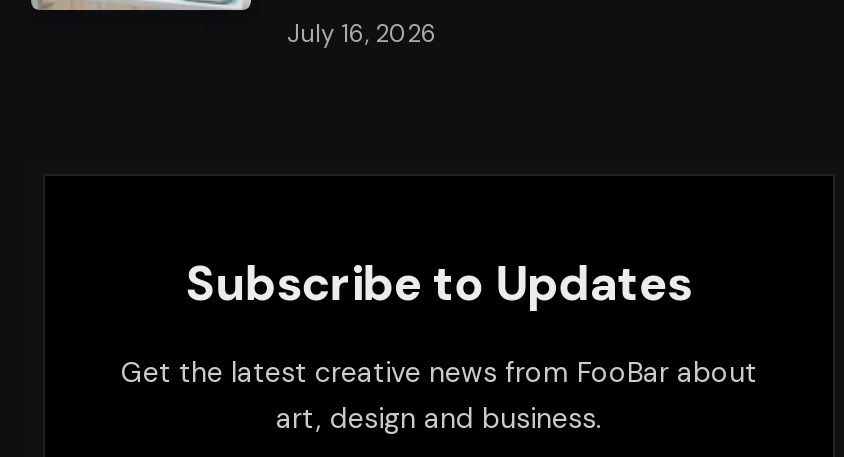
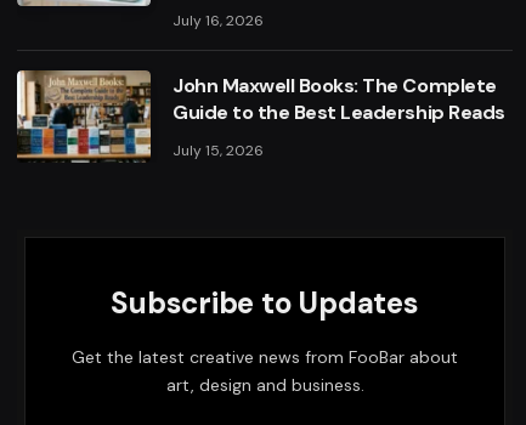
none -> [16,69,505,164] [image] | John Maxwell Books: The Complete | Guide to the Best Leadership Reads | July 15, 2026

